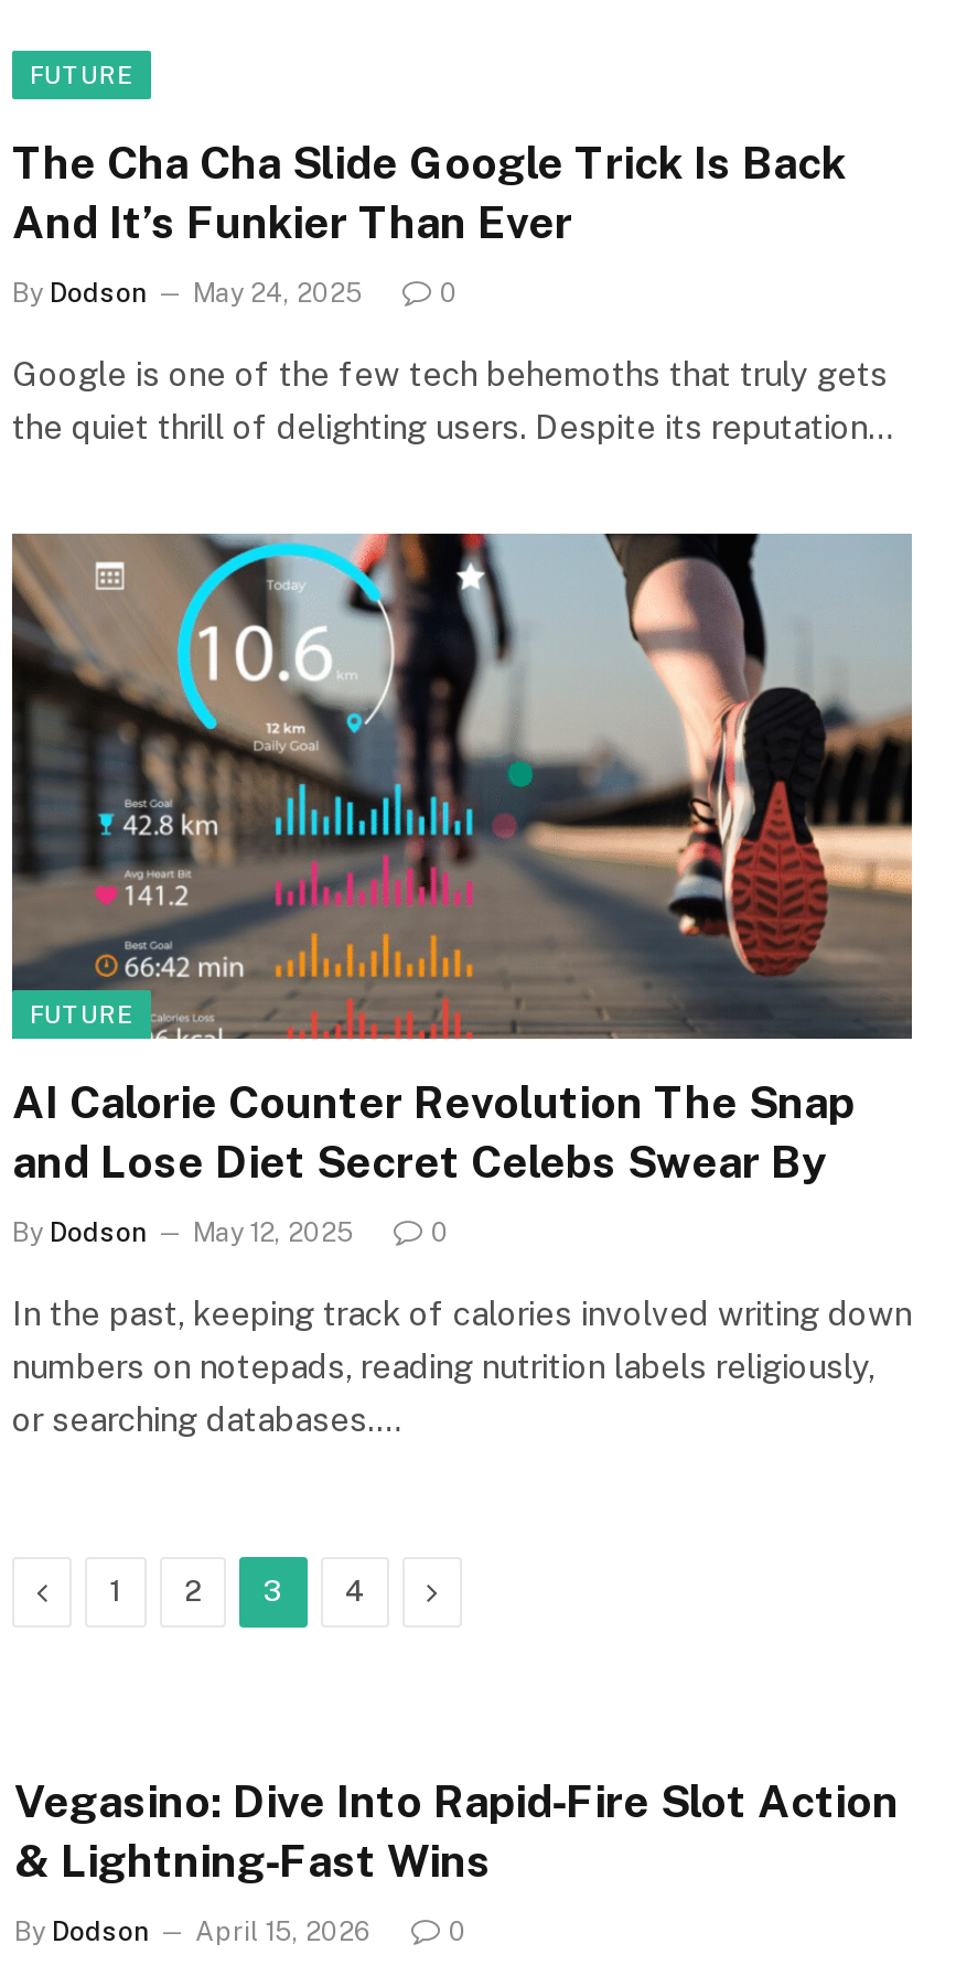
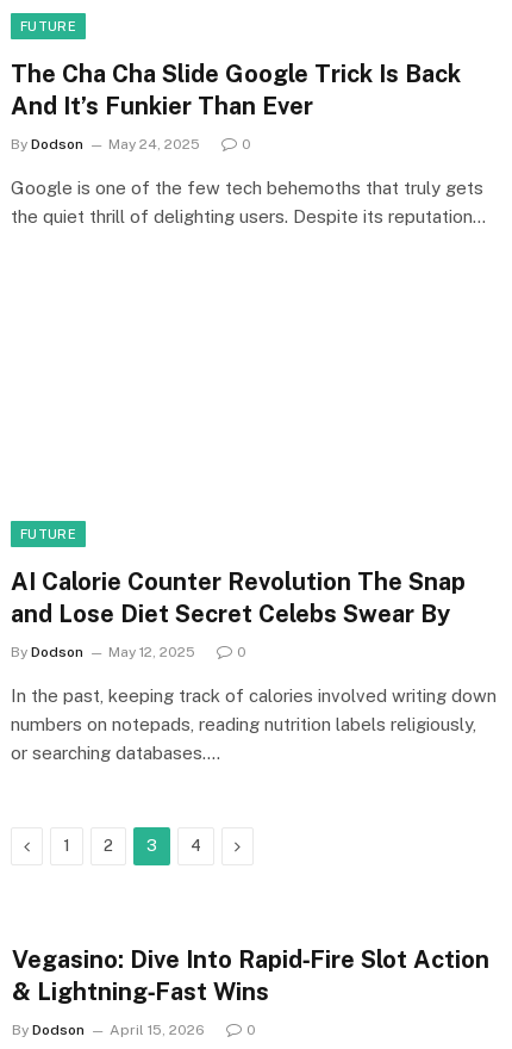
[10,531,914,1041] [image] -> none

